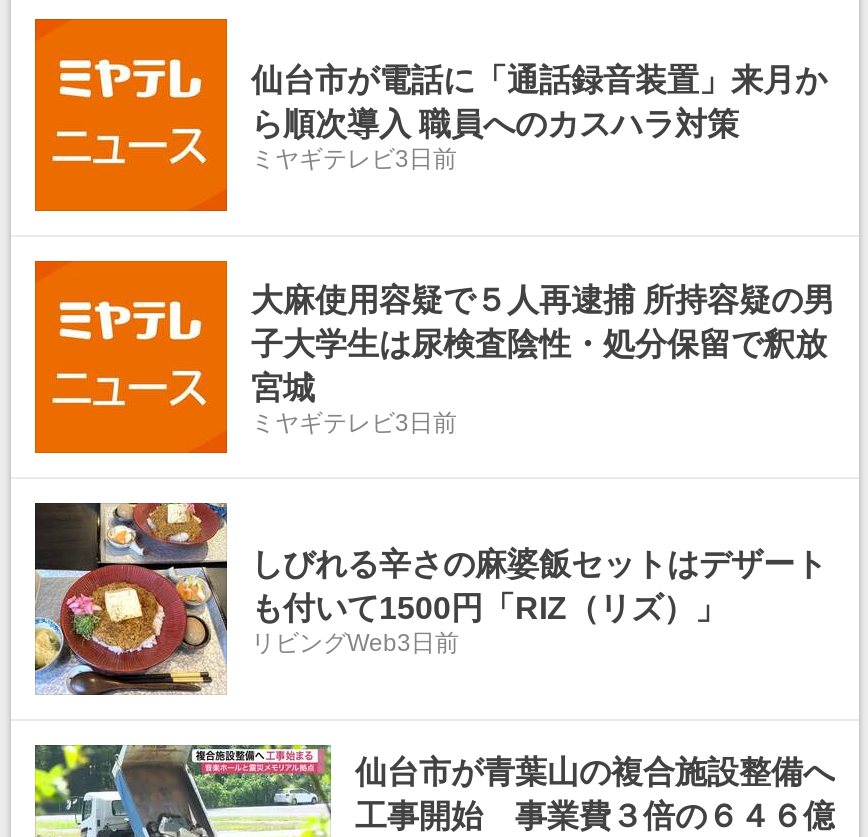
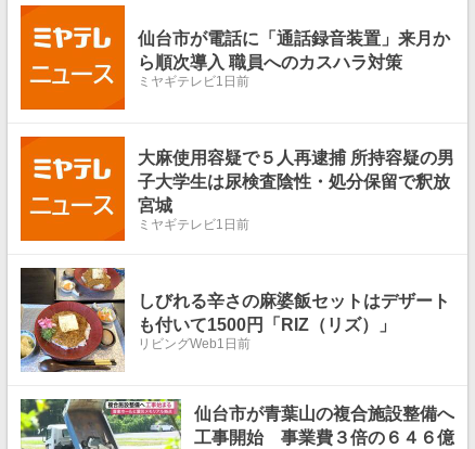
[251,144,457,172] ミヤギテレビ3日前 -> [138,73,249,88] ミヤギテレビ1日前
[251,408,457,436] ミヤギテレビ3日前 -> [138,216,249,232] ミヤギテレビ1日前
[251,628,459,656] リビングWeb3日前 -> [138,336,251,351] リビングWeb1日前

